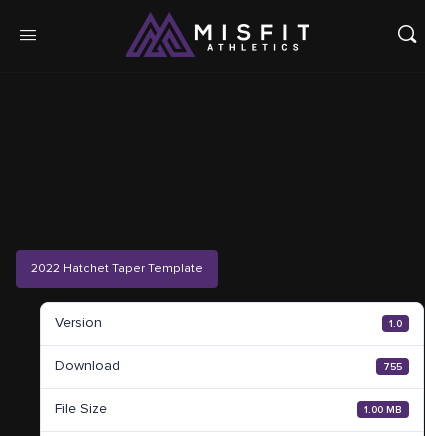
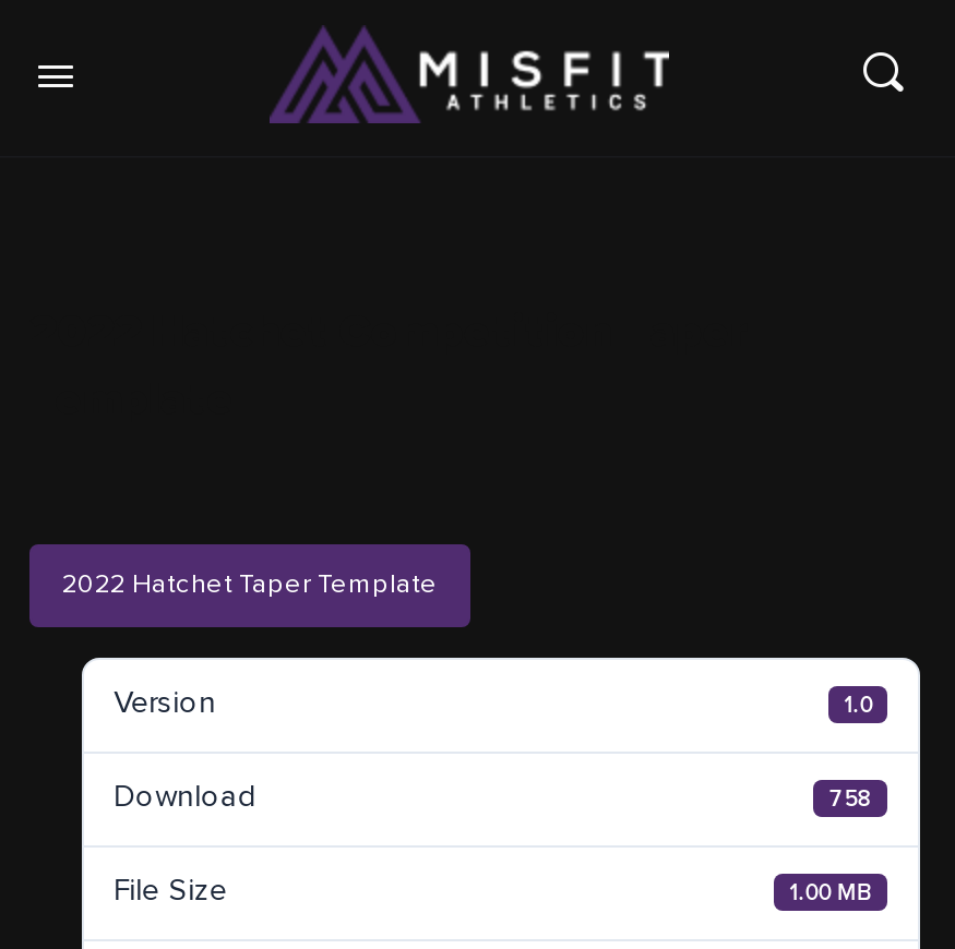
[383,362,402,372] 755 -> [829,788,872,810] 758

